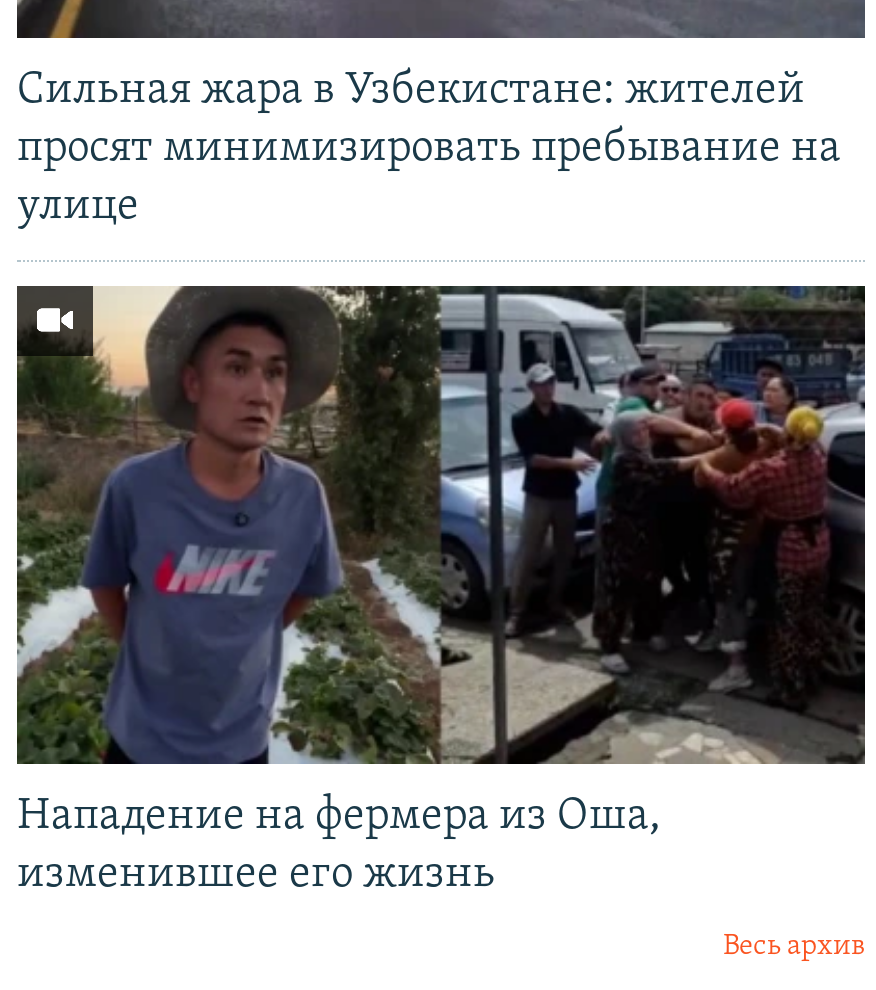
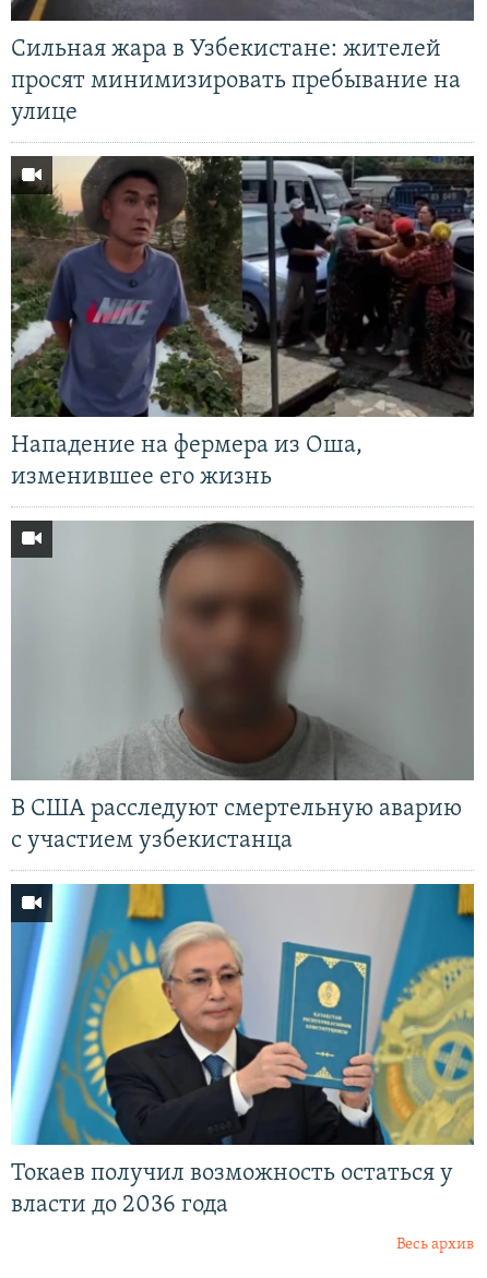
none -> [10,519,475,853] [image] | В США расследуют смертельную аварию | с участием узбекистанца
none -> [10,883,475,1217] [image] | Токаев получил возможность остаться у | власти до 2036 года

